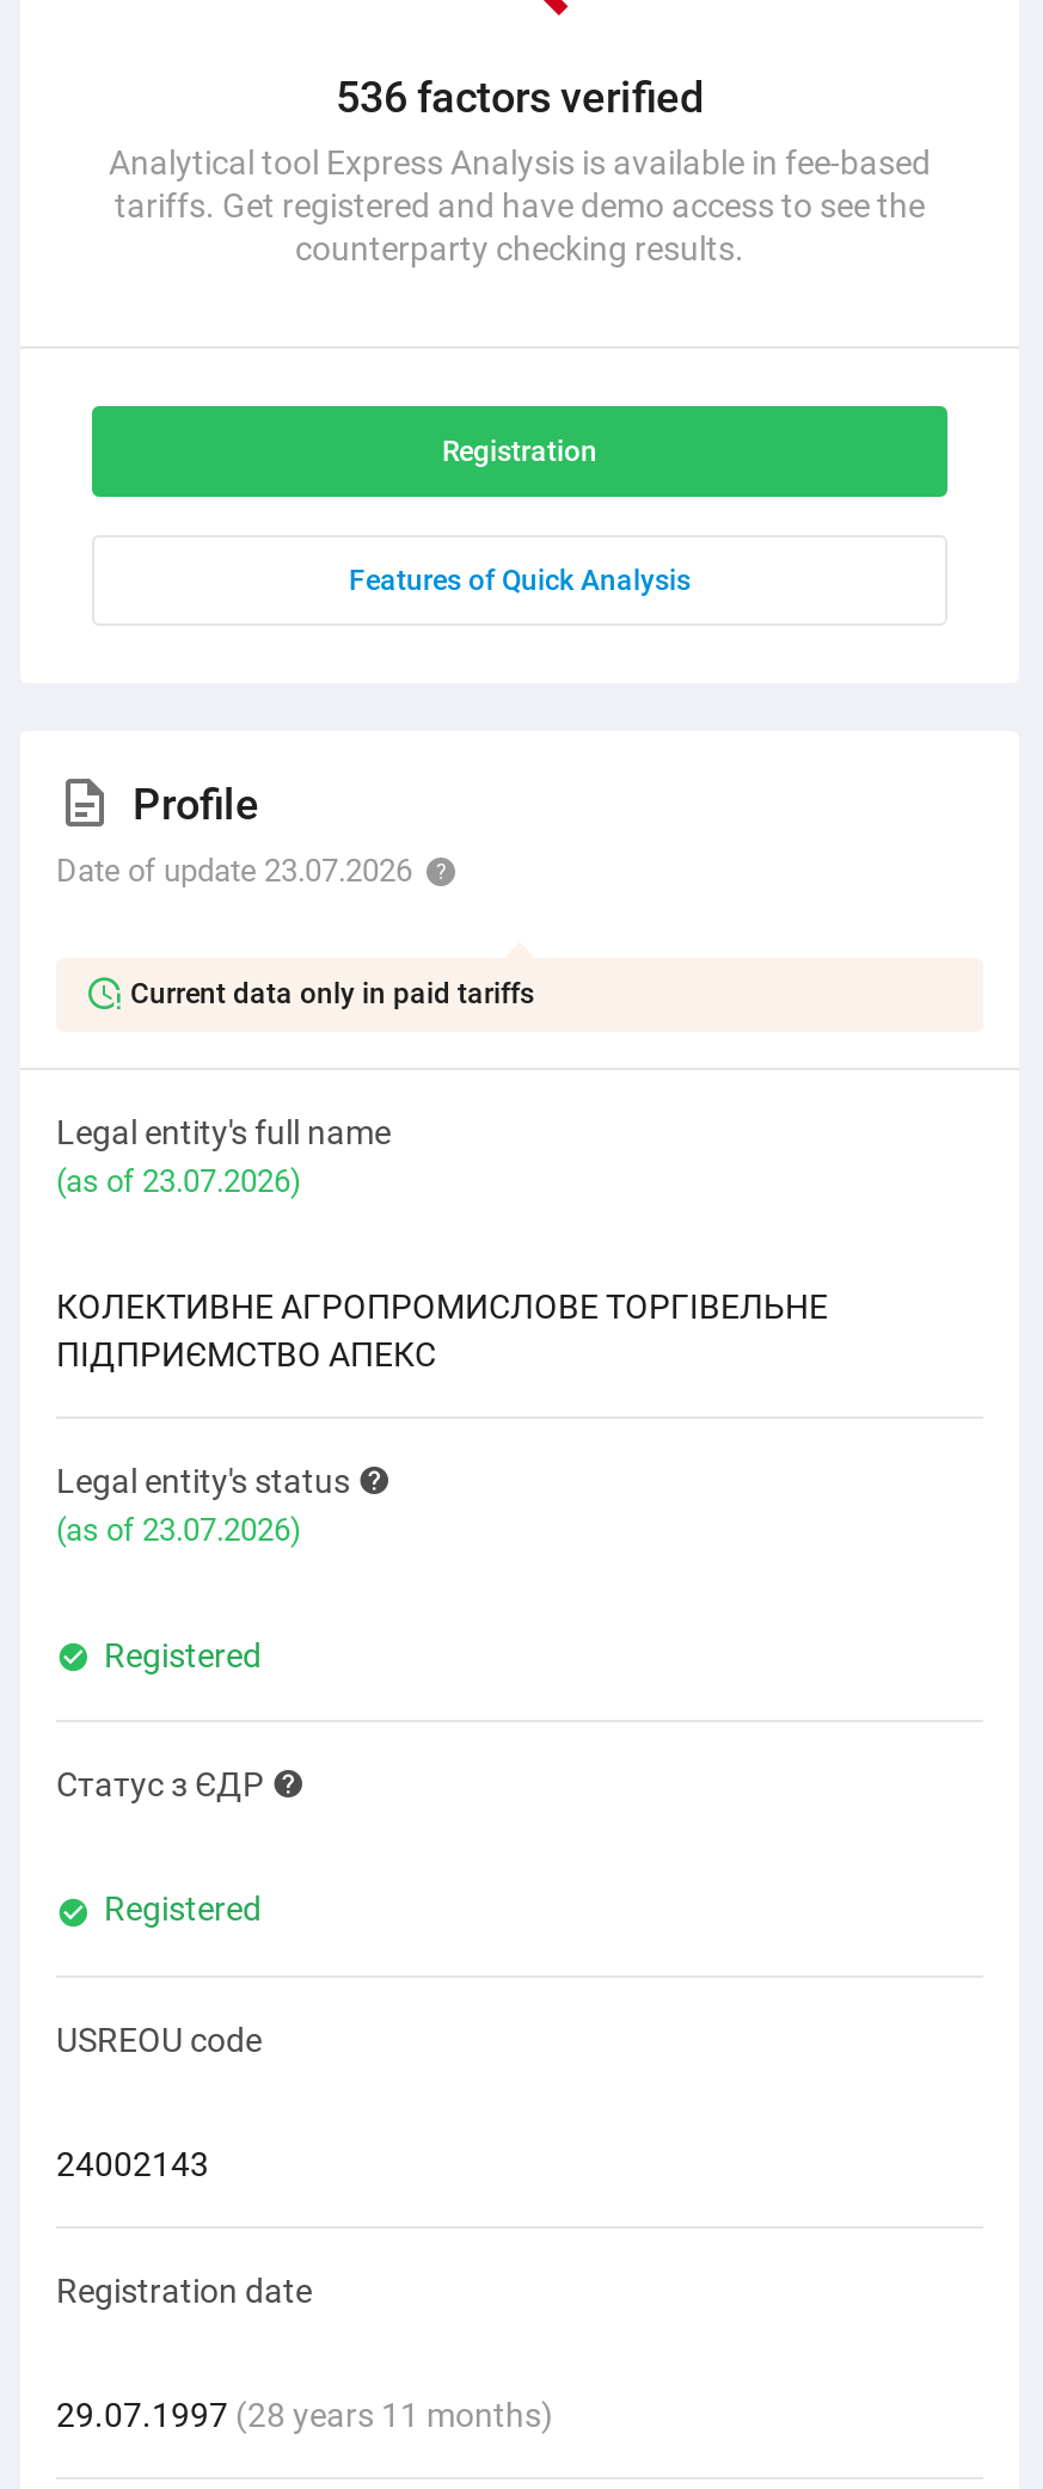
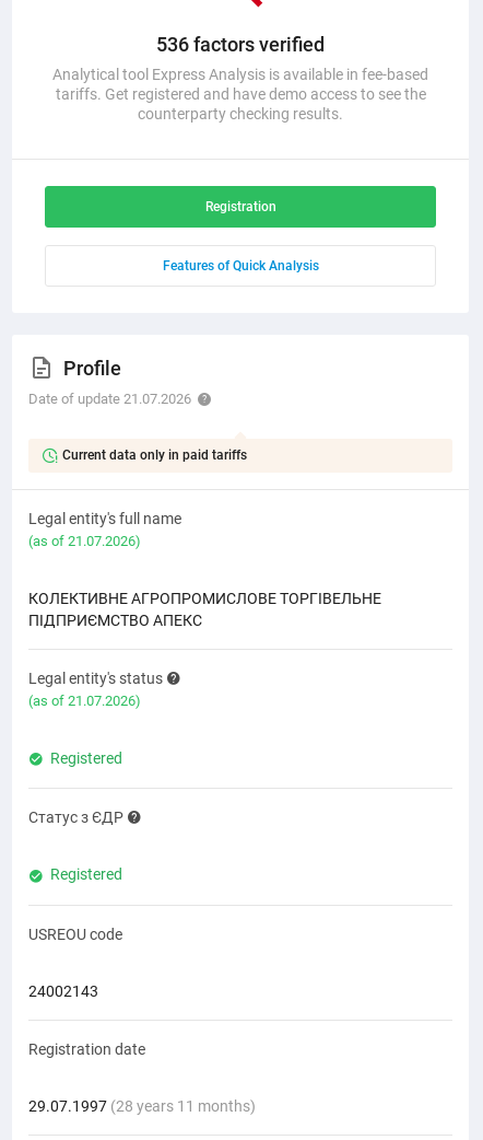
[56,852,412,888] Date of update 23.07.2026 -> [28,390,191,407] Date of update 21.07.2026
[56,1164,302,1200] (as of 23.07.2026) -> [28,533,141,549] (as of 21.07.2026)
[56,1513,302,1548] (as of 23.07.2026) -> [28,693,141,709] (as of 21.07.2026)

